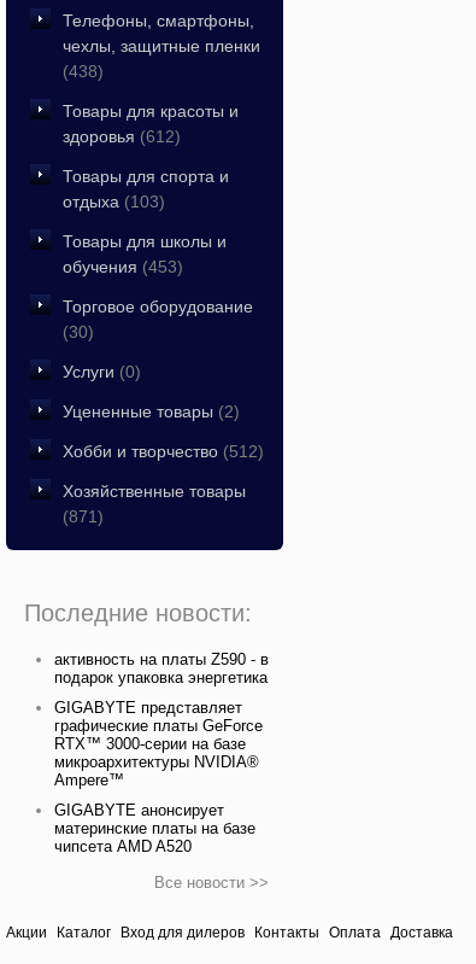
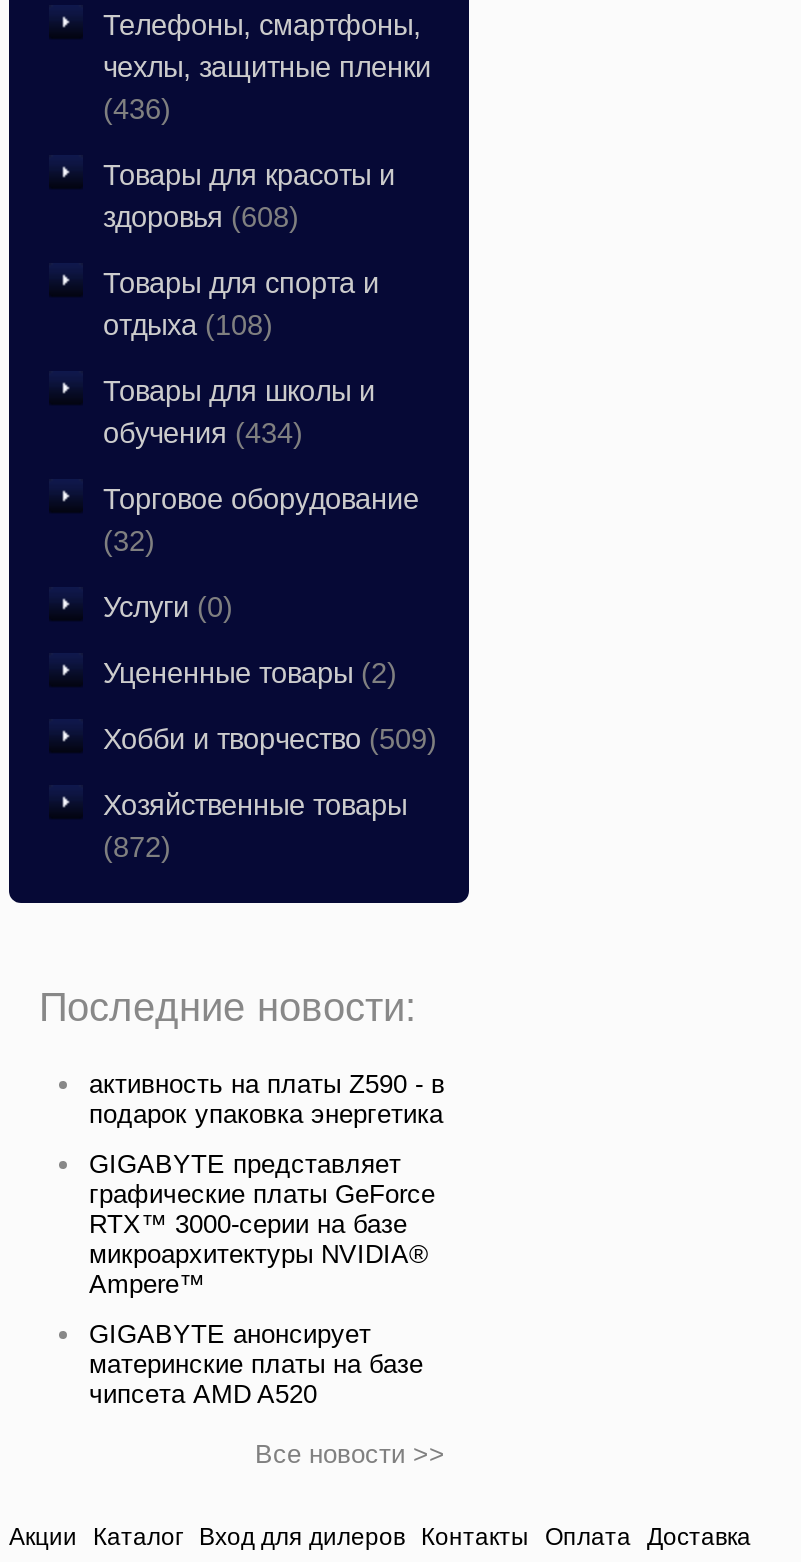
[63,62,104,81] (438) -> [103,93,171,125] (436)
[63,127,181,146] здоровья (612) -> [103,201,299,233] здоровья (608)
[63,192,165,211] отдыха (103) -> [103,309,273,341] отдыха (108)
[63,257,183,276] обучения (453) -> [103,417,303,449] обучения (434)
[63,322,94,341] (30) -> [103,525,155,557] (32)
[63,442,264,461] Хобби и творчество (512) -> [103,723,437,755] Хобби и творчество (509)
[63,507,104,526] (871) -> [103,831,171,863] (872)

